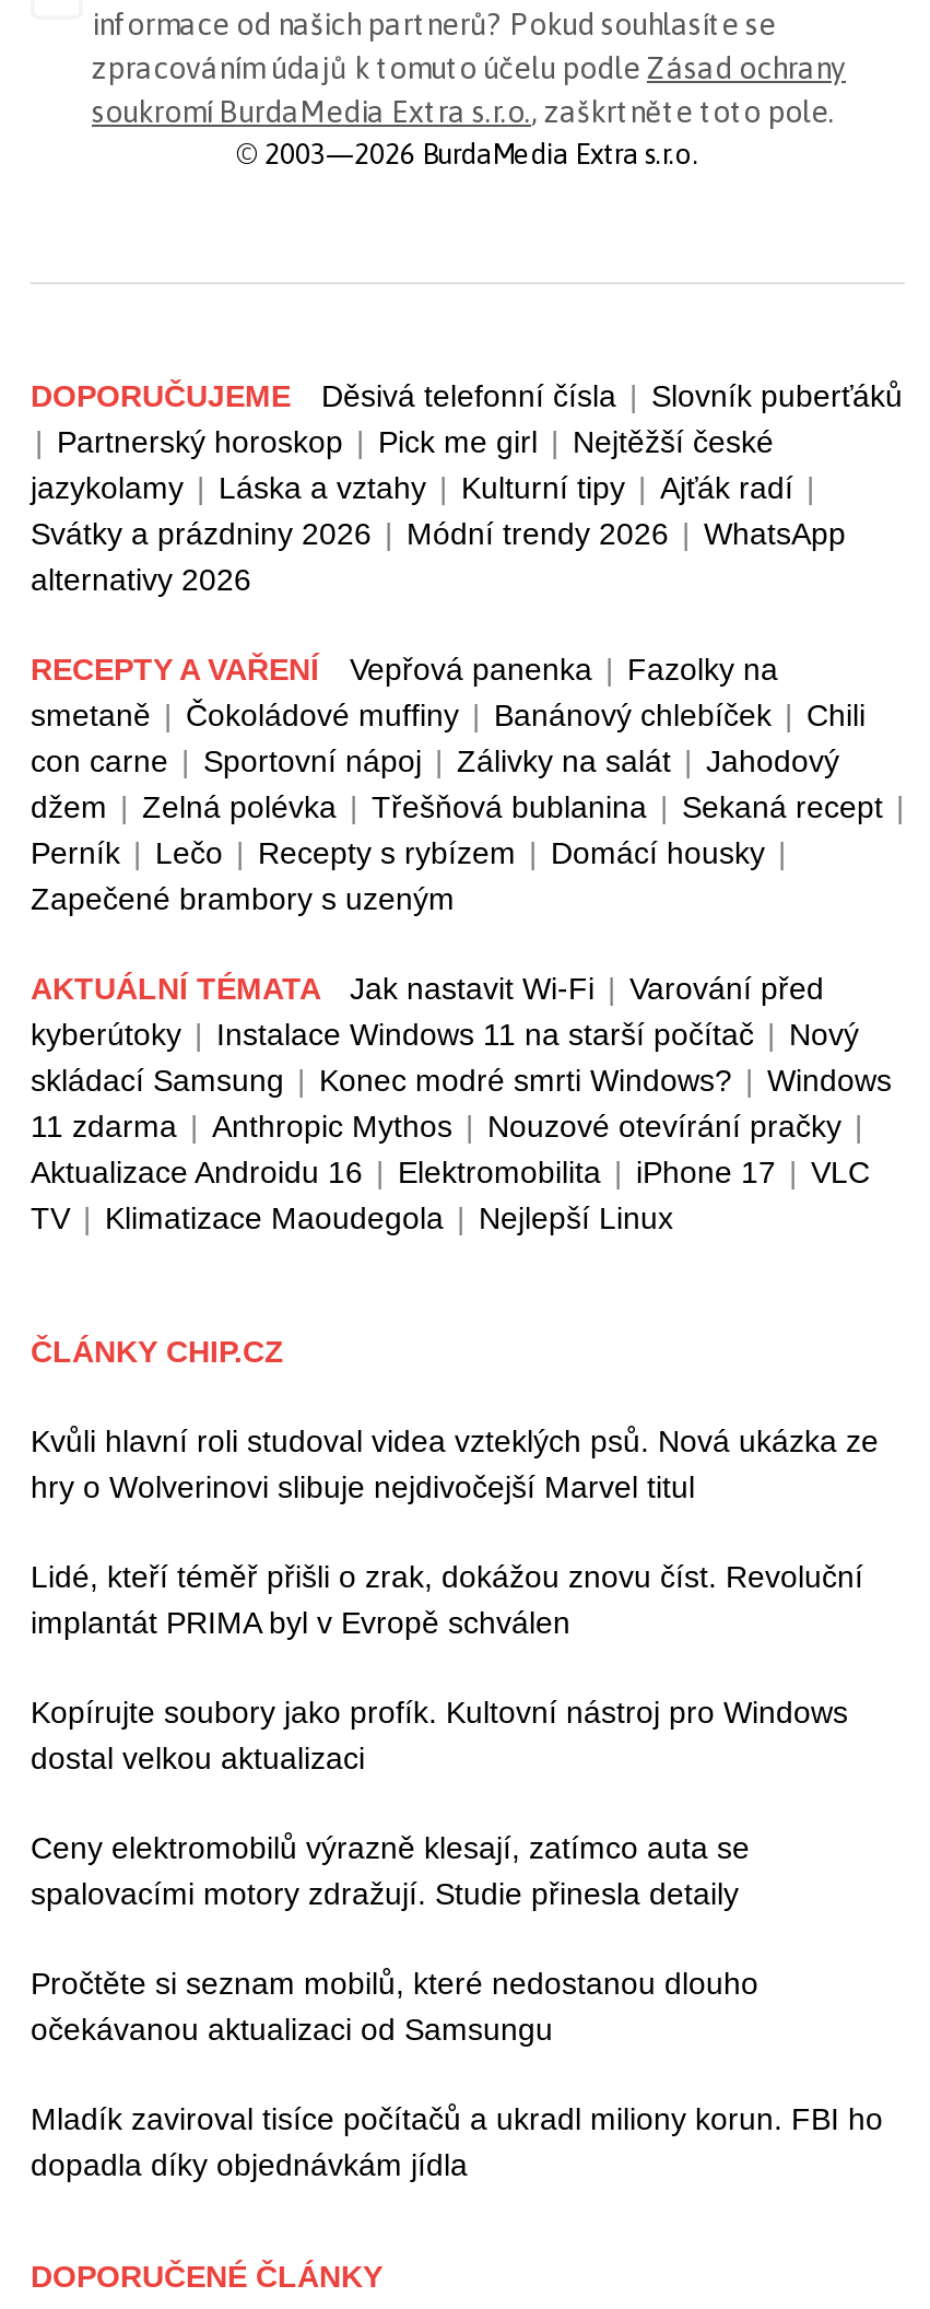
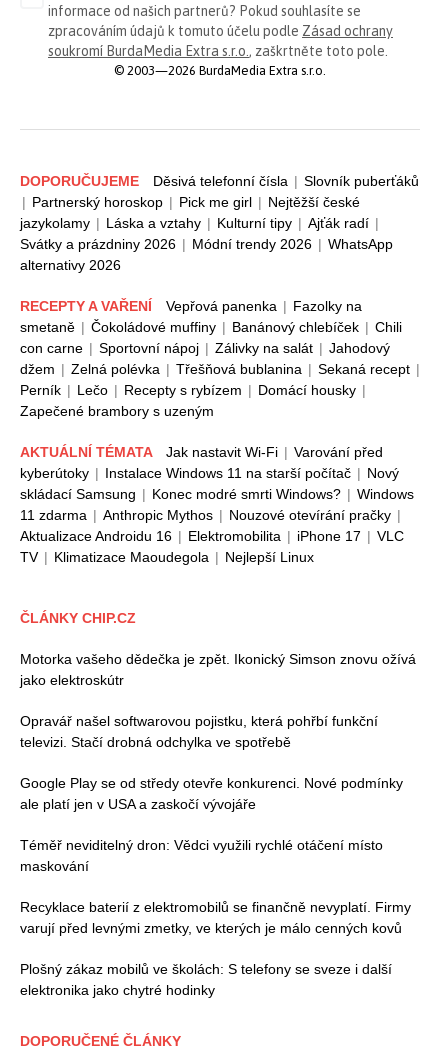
[31,1423,879,1503] Kvůli hlavní roli studoval videa vzteklých psů. Nová ukázka ze | hry o Wolverinovi slibuje nejdivočejší Marvel titul -> [20,651,416,688] Motorka vašeho dědečka je zpět. Ikonický Simson znovu ožívá | jako elektroskútr
[31,1558,863,1639] Lidé, kteří téměř přišli o zrak, dokážou znovu číst. Revoluční | implantát PRIMA byl v Evropě schválen -> [20,713,378,750] Opravář našel softwarovou pojistku, která pohřbí funkční | televizi. Stačí drobná odchylka ve spotřebě
[31,1694,848,1775] Kopírujte soubory jako profík. Kultovní nástroj pro Windows | dostal velkou aktualizaci -> [20,775,403,812] Google Play se od středy otevře konkurenci. Nové podmínky | ale platí jen v USA a zaskočí vývojáře
[31,1829,750,1910] Ceny elektromobilů výrazně klesají, zatímco auta se | spalovacími motory zdražují. Studie přinesla detaily -> [20,837,383,874] Téměř neviditelný dron: Vědci využili rychlé otáčení místo | maskování
[31,1965,758,2046] Pročtěte si seznam mobilů, které nedostanou dlouho | očekávanou aktualizaci od Samsungu -> [20,899,411,936] Recyklace baterií z elektromobilů se finančně nevyplatí. Firmy | varují před levnými zmetky, ve kterých je málo cenných kovů
[31,2100,883,2181] Mladík zaviroval tisíce počítačů a ukradl miliony korun. FBI ho | dopadla díky objednávkám jídla -> [20,961,392,998] Plošný zákaz mobilů ve školách: S telefony se sveze i další | elektronika jako chytré hodinky

